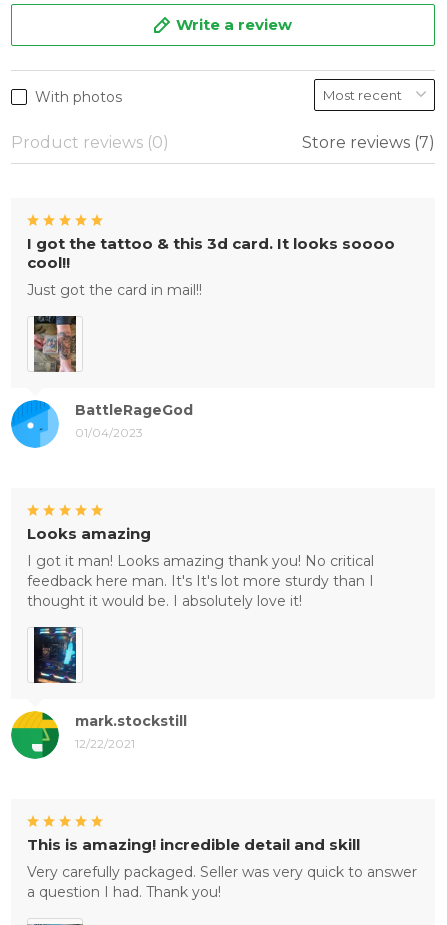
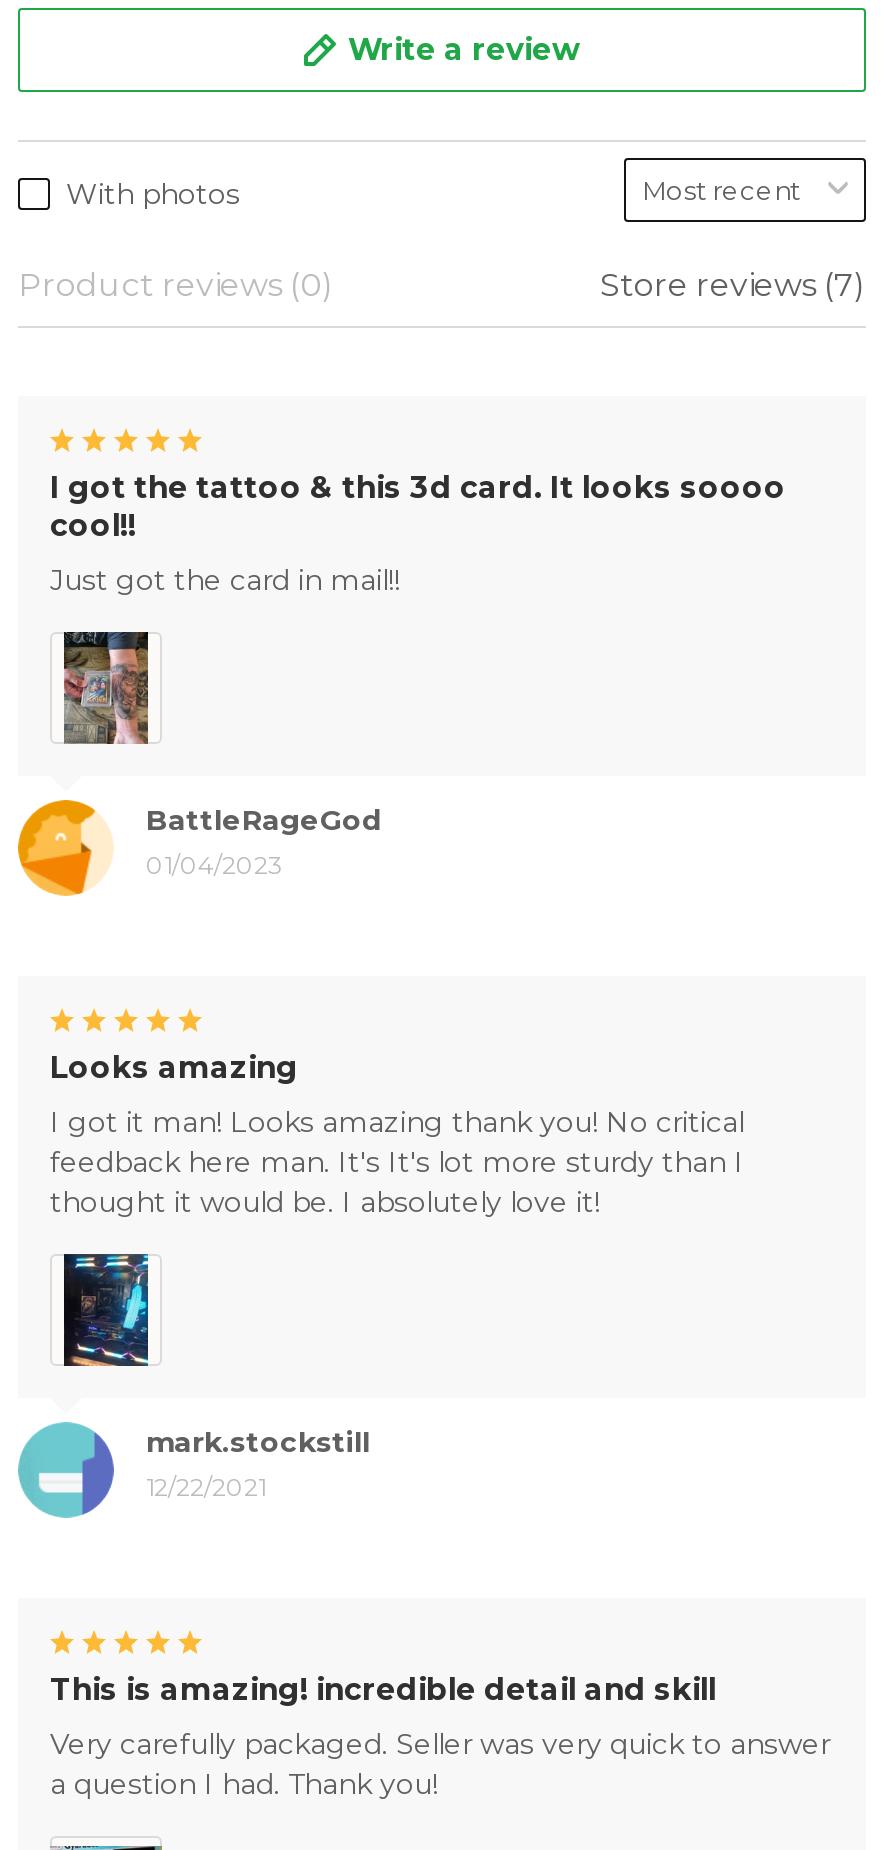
[10,399,60,449] [image] -> [16,798,114,898] [image]
[10,710,60,760] [image] -> [16,1420,116,1520] [image]

